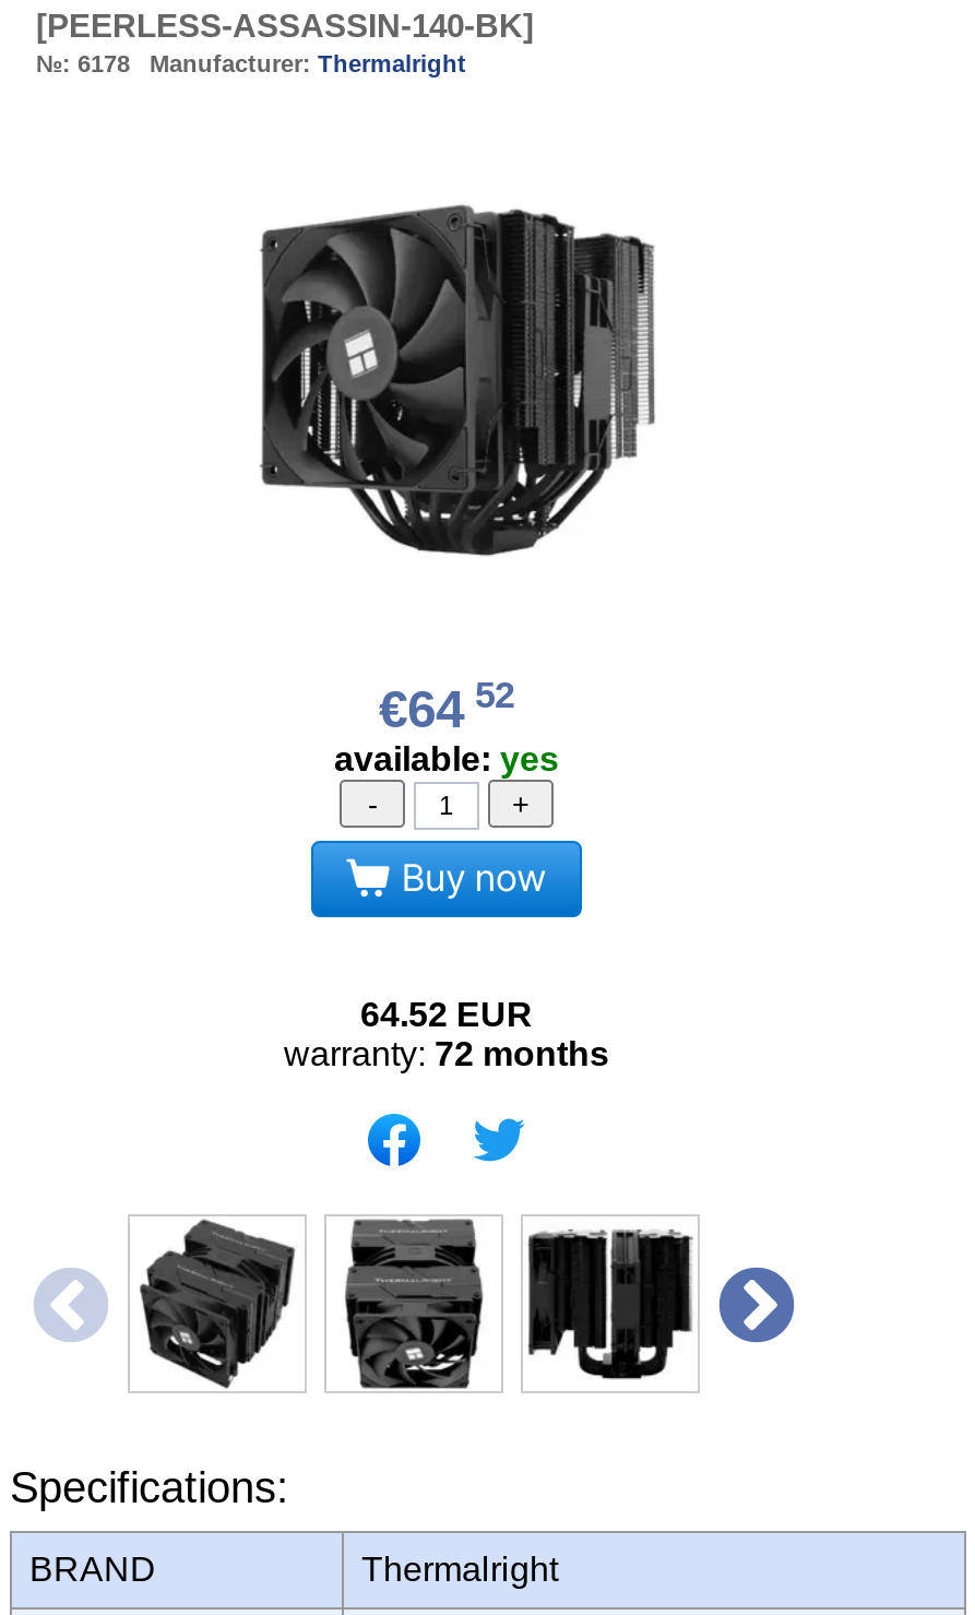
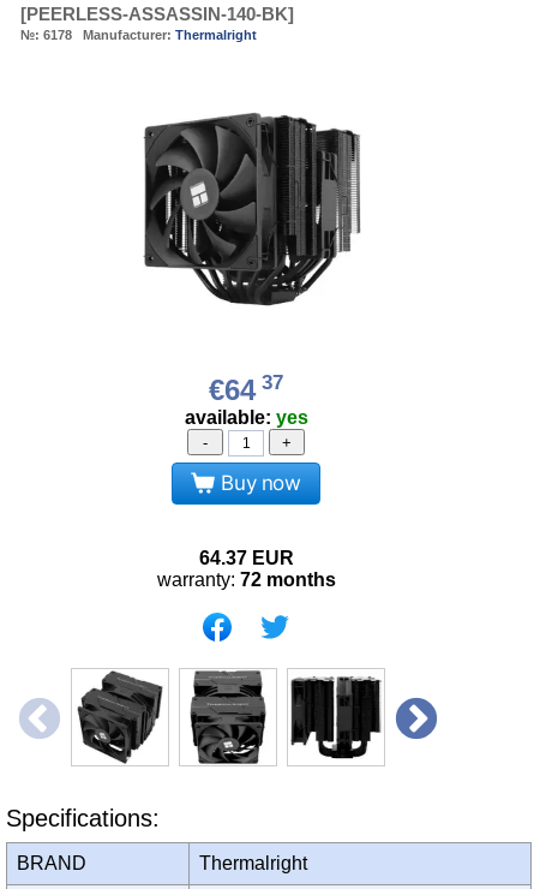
[379,675,514,739] €64 52 -> [209,372,283,406] €64 37
[360,995,533,1033] 64.52 EUR -> [199,548,293,568] 64.37 EUR

